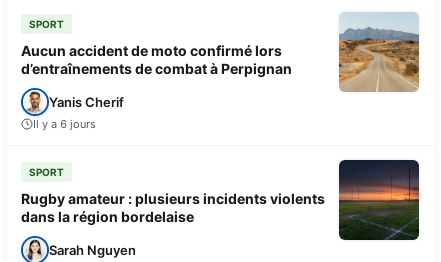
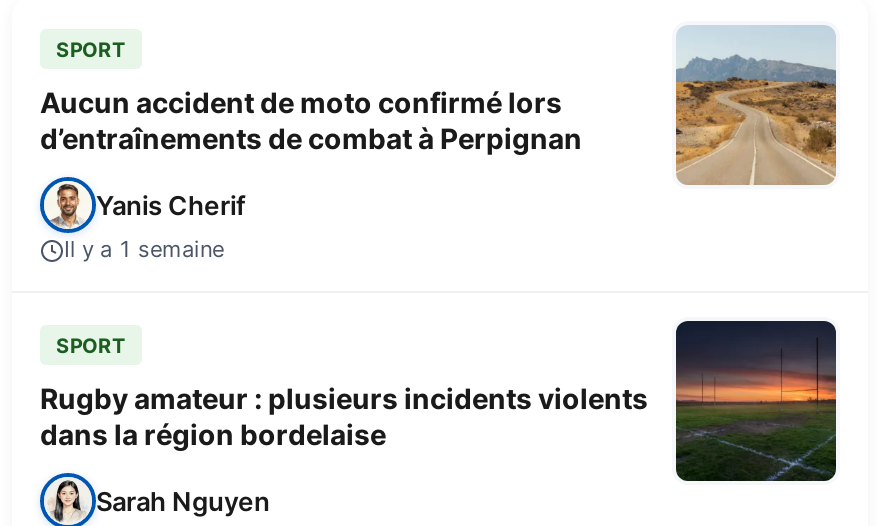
[33,117,96,131] Il y a 6 jours -> [64,235,224,263] Il y a 1 semaine

